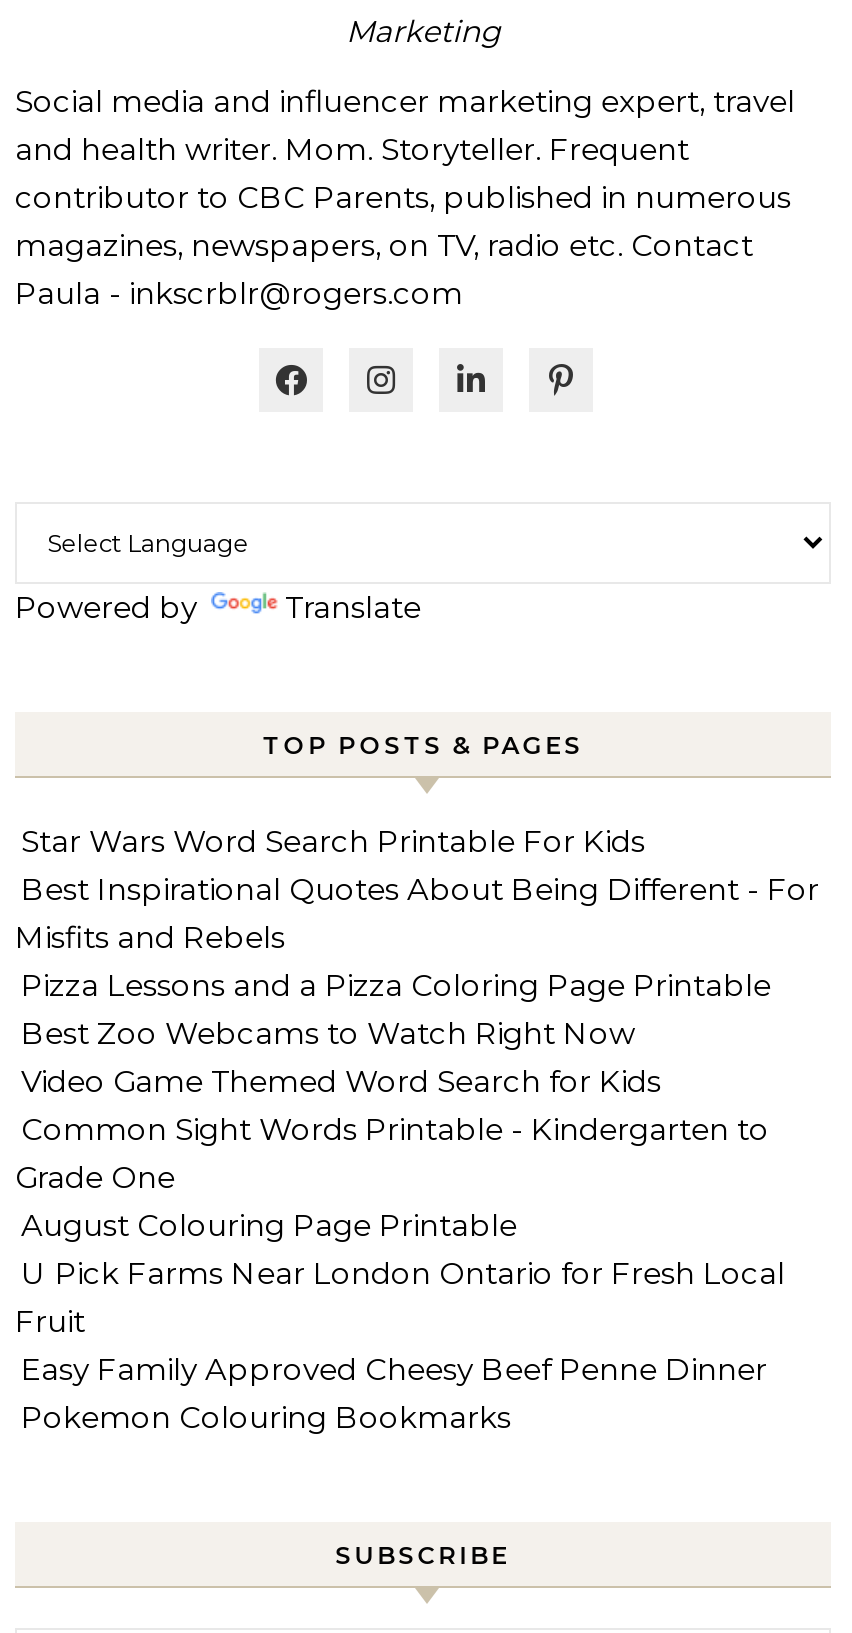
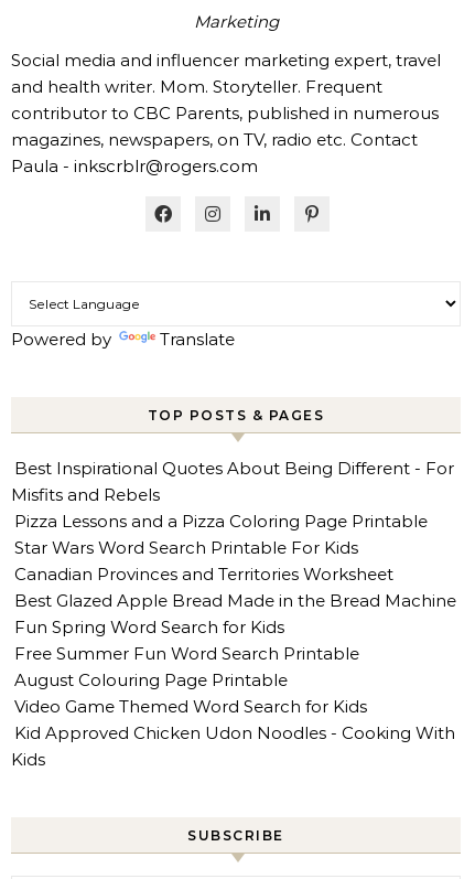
moved [21,822,645,860] -> [14,537,358,558]: Star Wars Word Search Printable For Kids
[15,1014,769,1196] Best Zoo Webcams to Watch Right Now | Common Sight Words Printable - Kindergarten to | Grade One -> [14,563,456,664] Canadian Provinces and Territories Worksheet | Best Glazed Apple Bread Made in the Bread Machine | Fun Spring Word Search for Kids | Free Summer Fun Word Search Printable
moved [21,1062,661,1100] -> [14,696,367,717]: Video Game Themed Word Search for Kids
[15,1254,785,1436] U Pick Farms Near London Ontario for Fresh Local | Fruit | Easy Family Approved Cheesy Beef Penne Dinner | Pokemon Colouring Bookmarks -> [11,722,455,770] Kid Approved Chicken Udon Noodles - Cooking With | Kids

